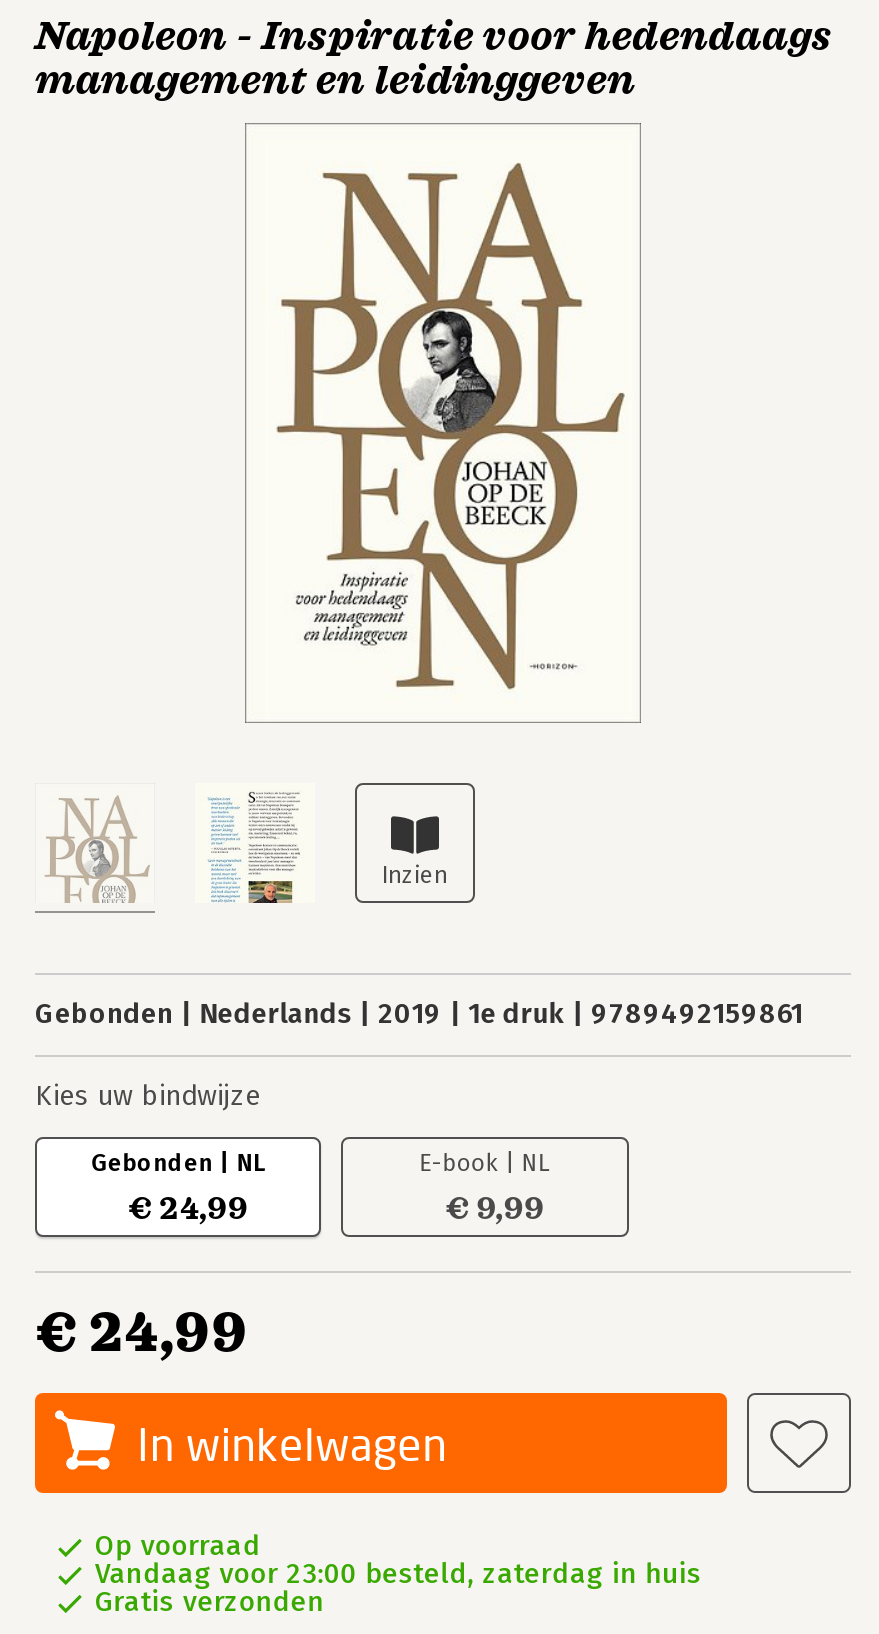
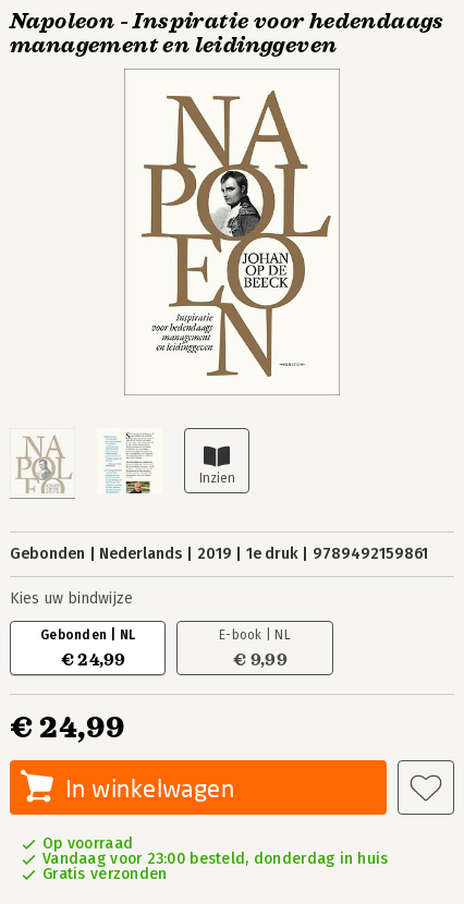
[95,1557,702,1591] Vandaag voor 23:00 besteld, zaterdag in huis -> [42,850,388,868] Vandaag voor 23:00 besteld, donderdag in huis

